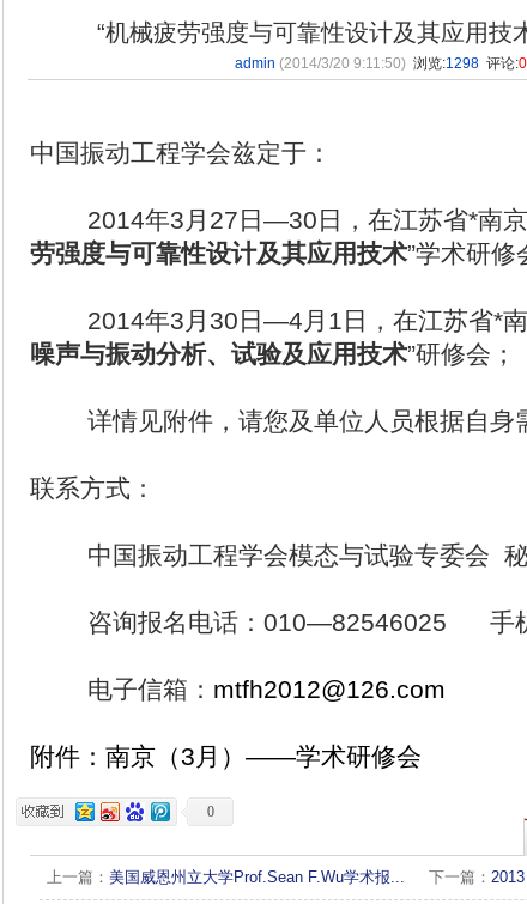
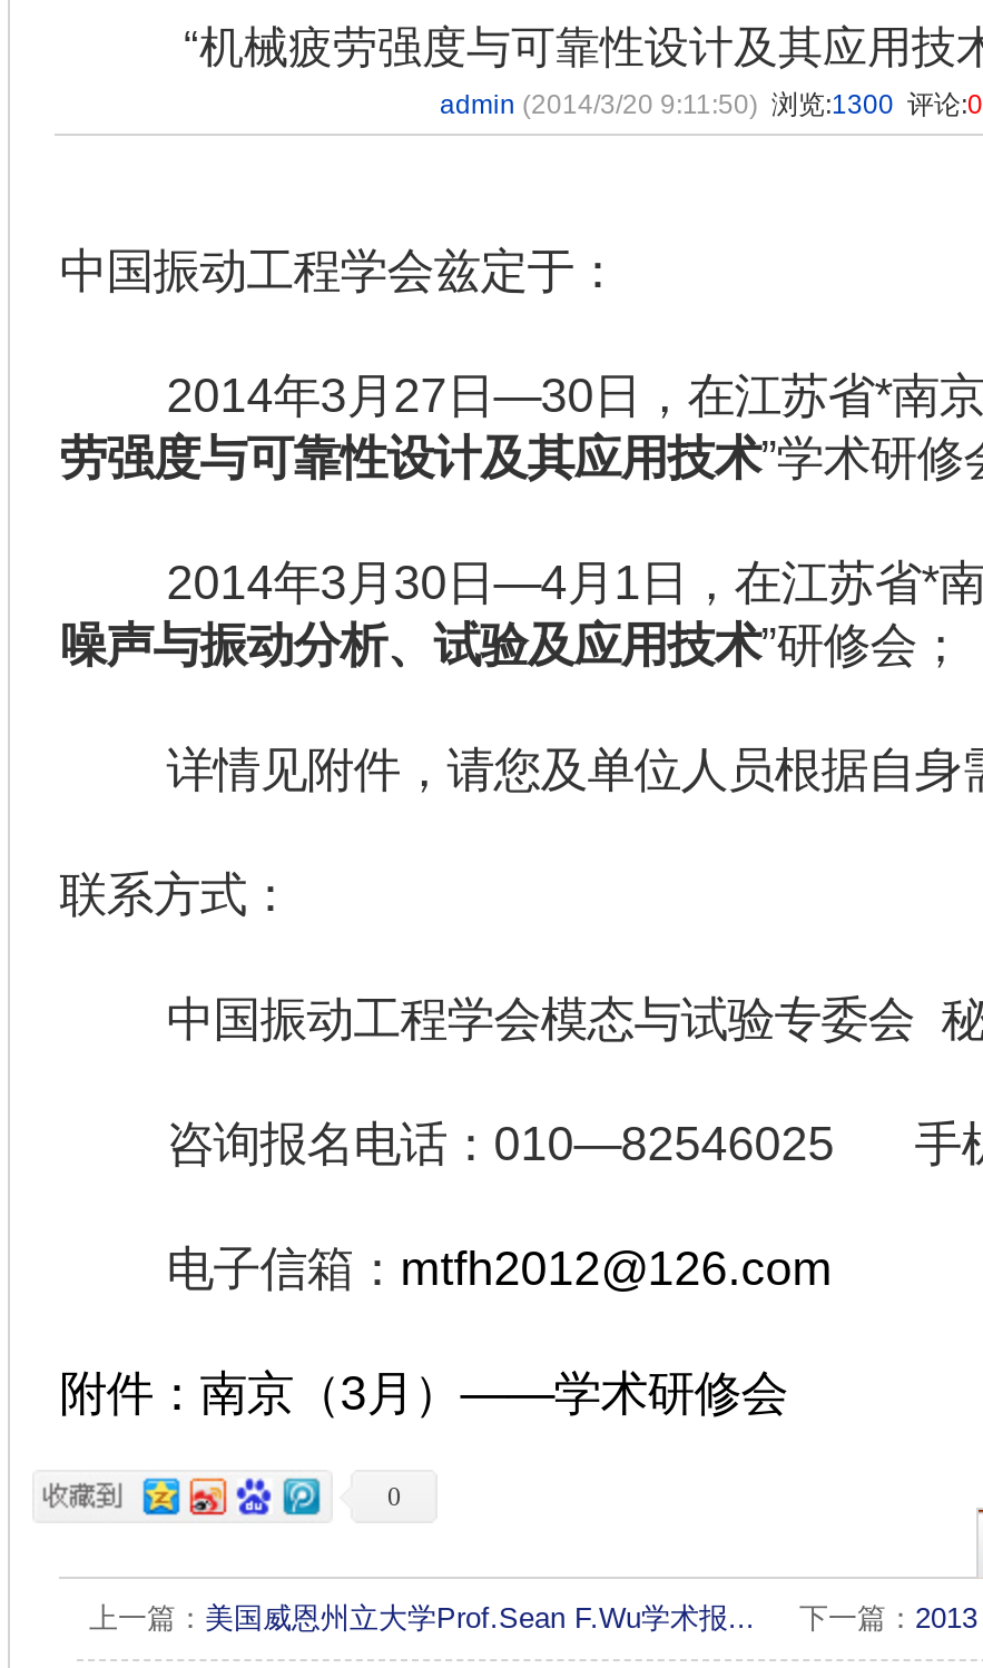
[235,55,527,72] admin (2014/3/20 9:11:50)浏览:1298评论:0 -> [440,89,983,120] admin (2014/3/20 9:11:50)浏览:1300评论:0

